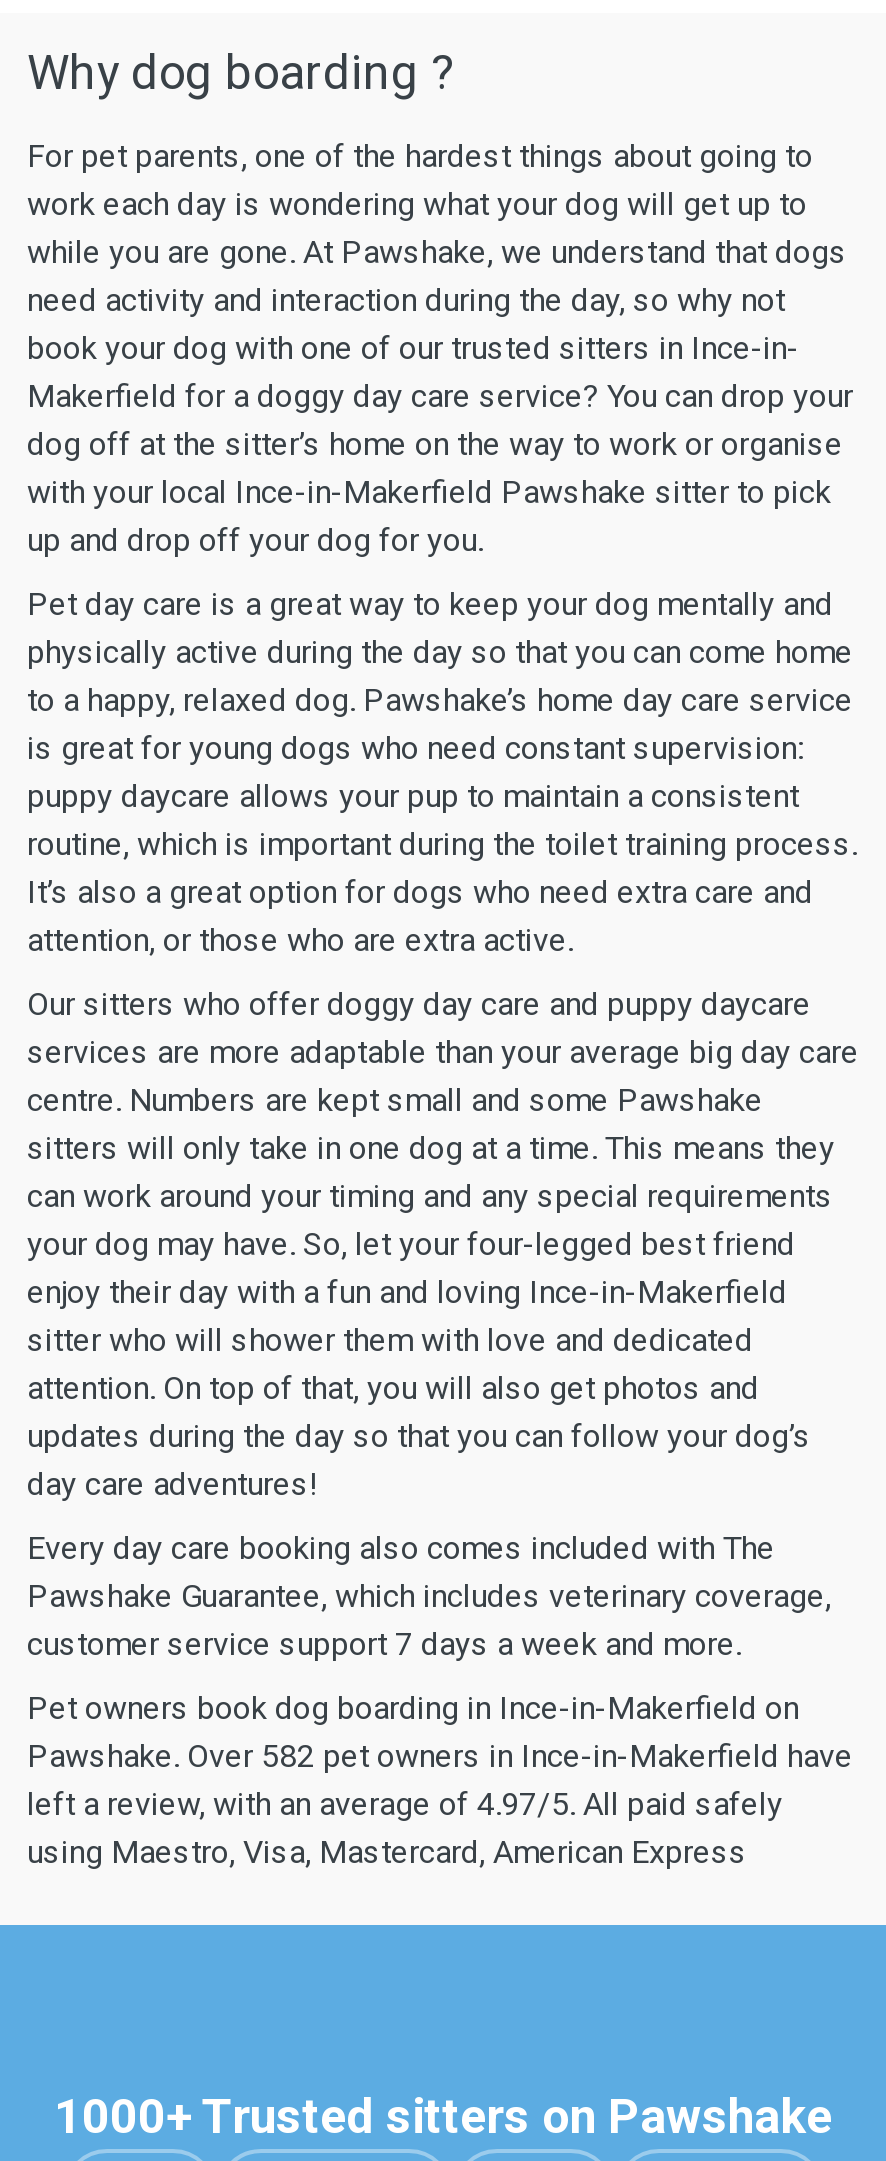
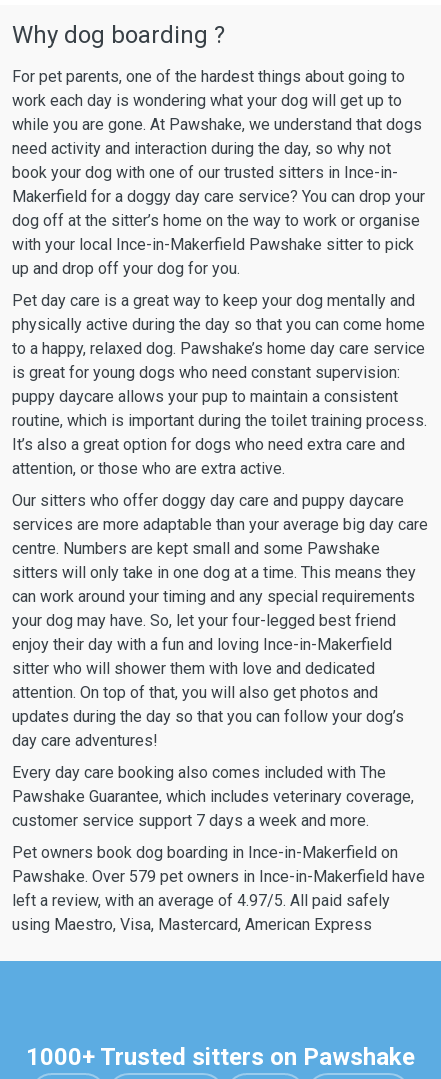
[27,1737,853,1775] Pawshake. Over 582 pet owners in Ince-in-Makerfield have -> [12,867,425,886] Pawshake. Over 579 pet owners in Ince-in-Makerfield have

